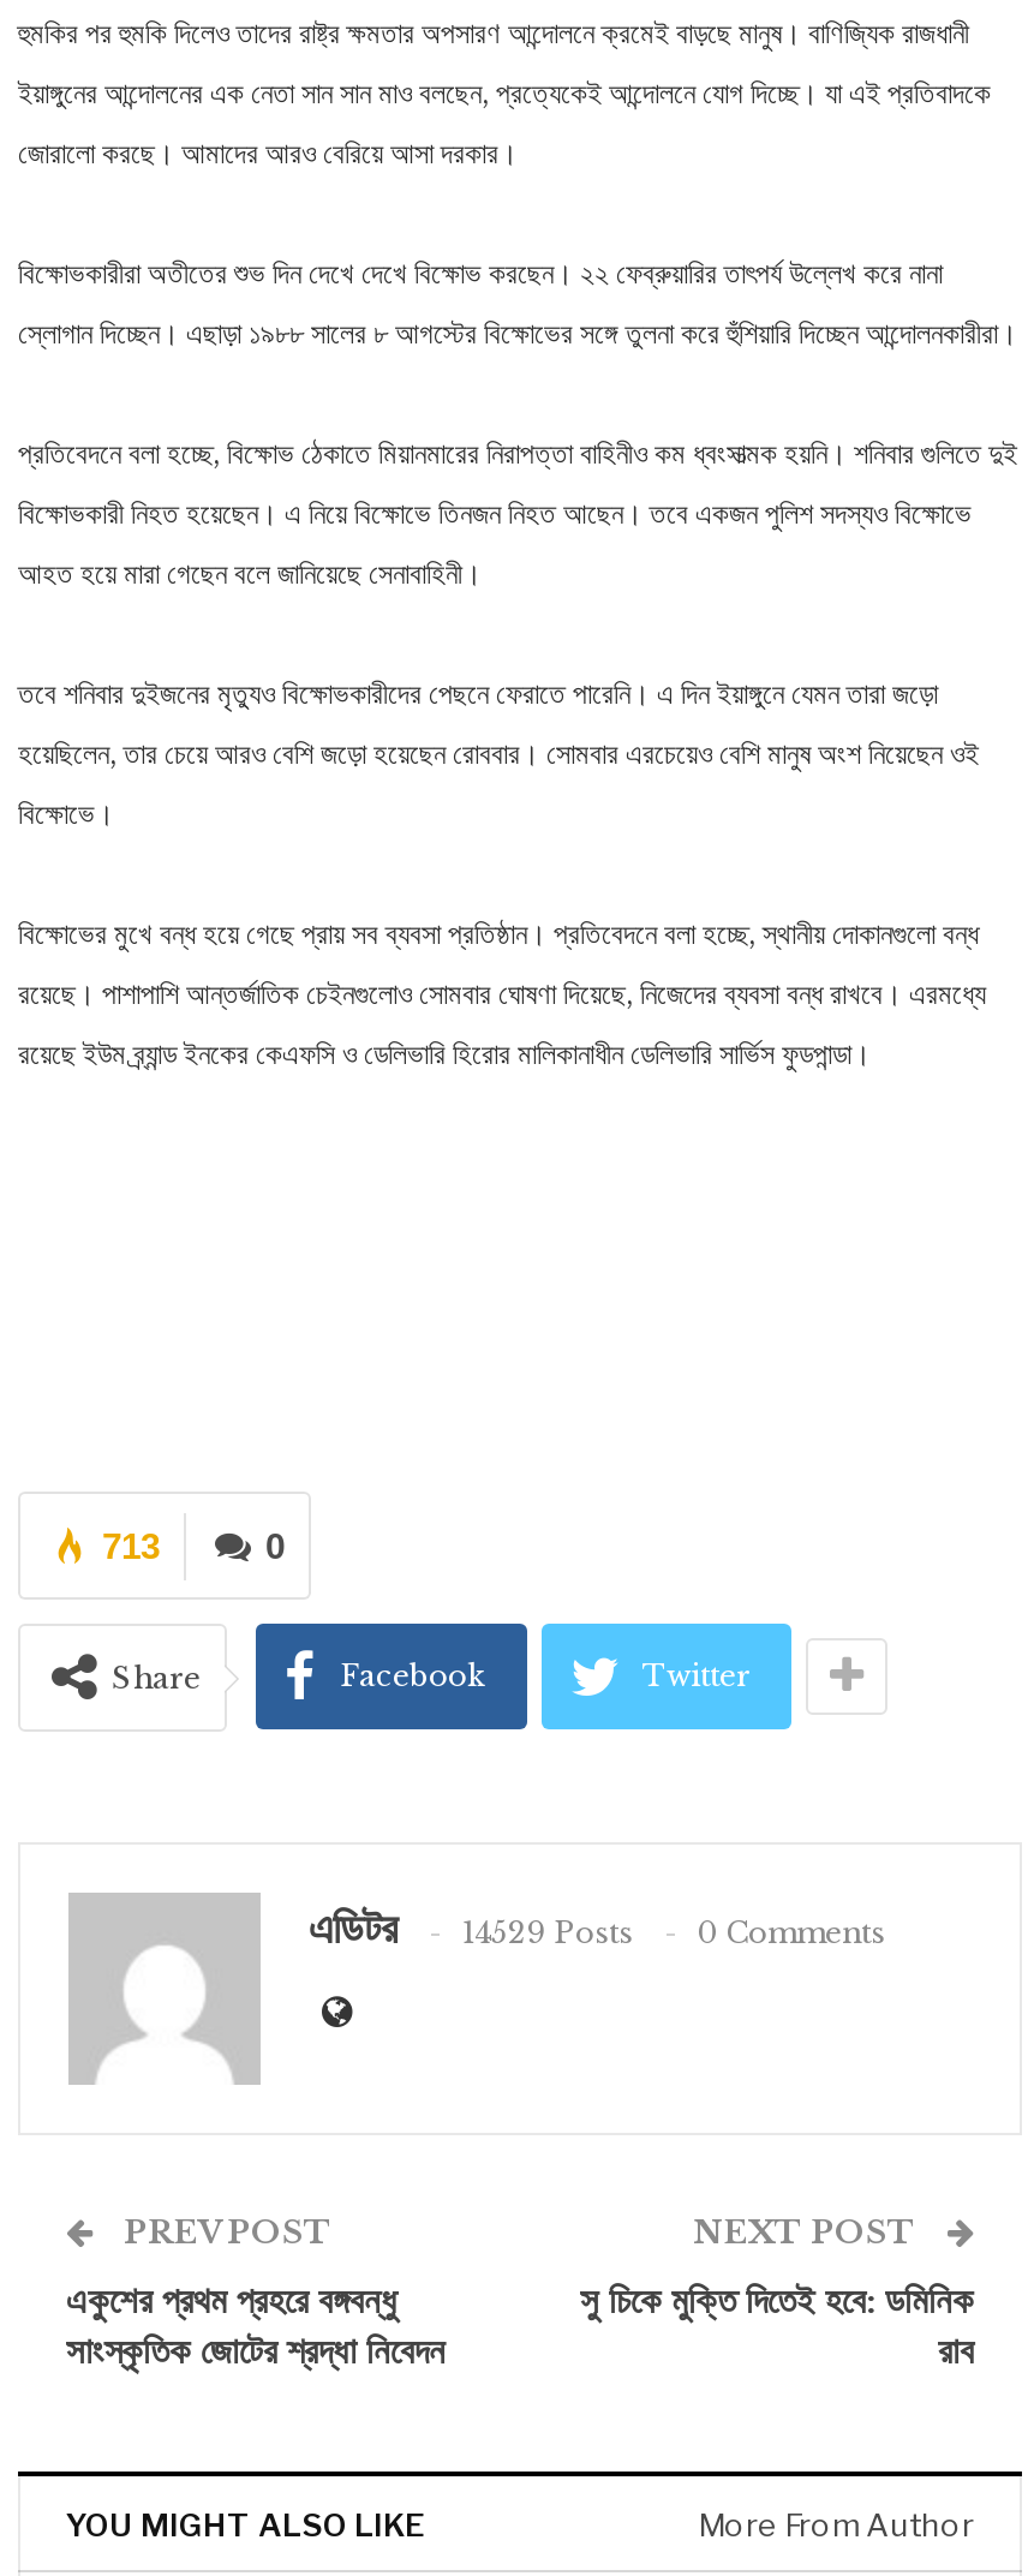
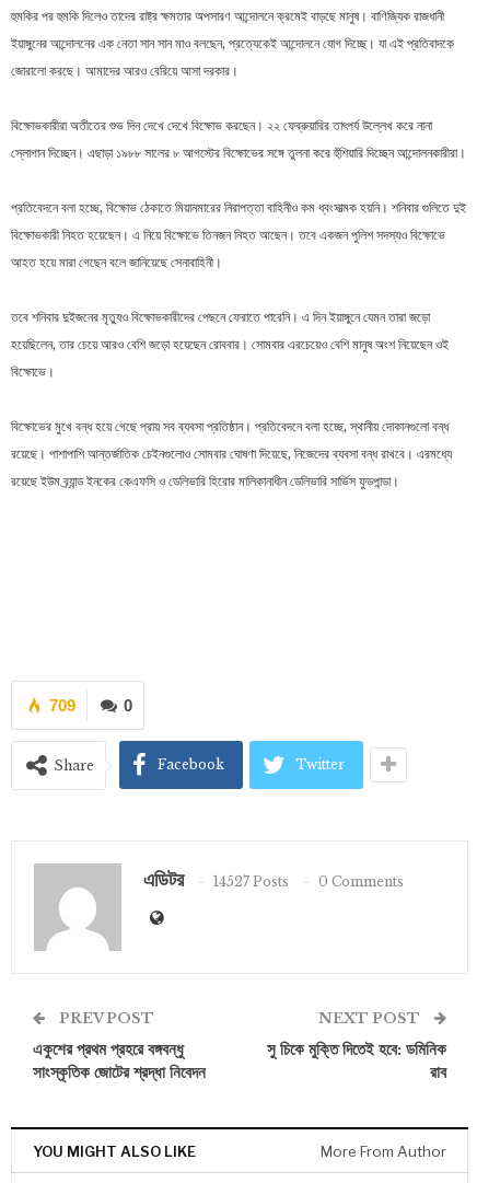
[102,1526,160,1567] 713 -> [49,697,75,715] 709
[309,1903,885,1956] এডিটর 14529 Posts 0 Comments -> [143,868,404,892] এডিটর 14527 Posts 0 Comments

